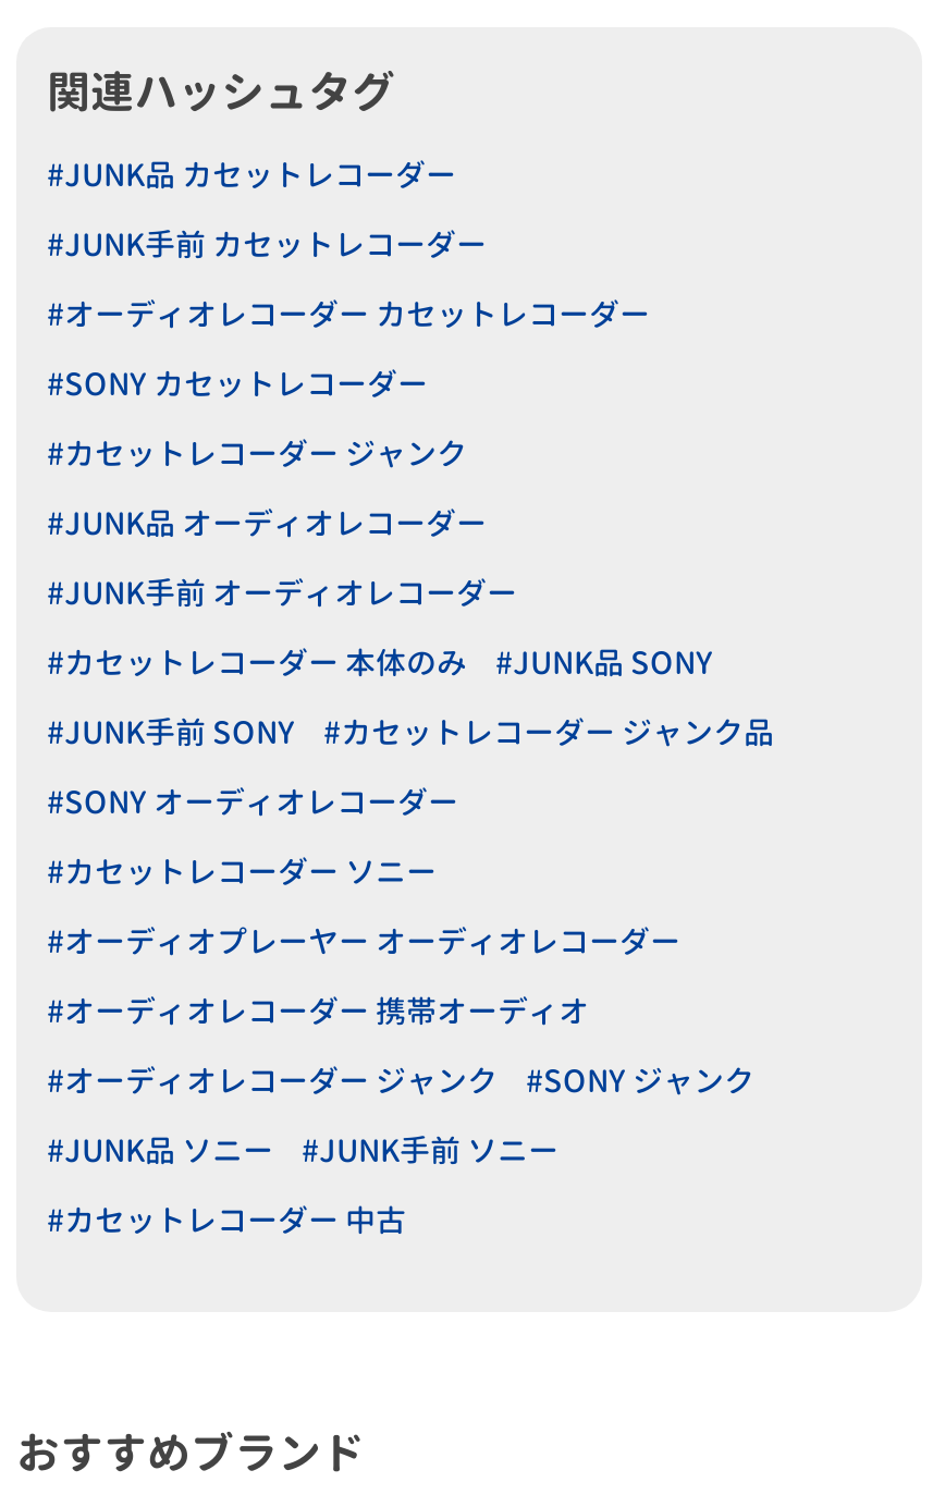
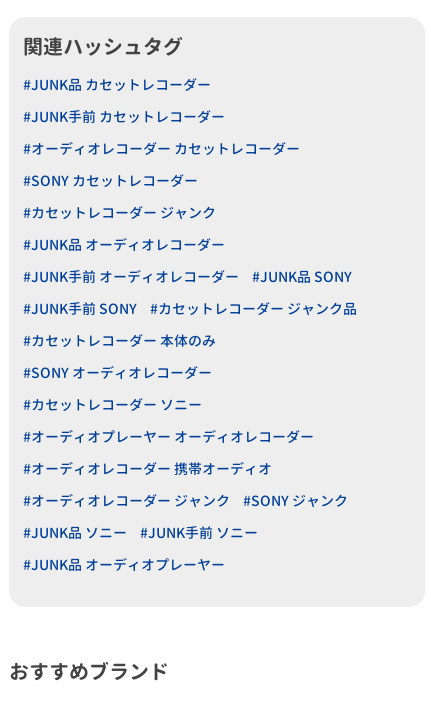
moved [47,640,467,682] -> [23,331,216,350]: #カセットレコーダー 本体のみ
moved [47,640,774,752] -> [23,267,357,318]: #JUNK品 SONY | #JUNK手前 SONY | #カセットレコーダー ジャンク品
[47,1198,406,1239] #カセットレコーダー 中古 -> [23,555,225,574] #JUNK品 オーディオプレーヤー

